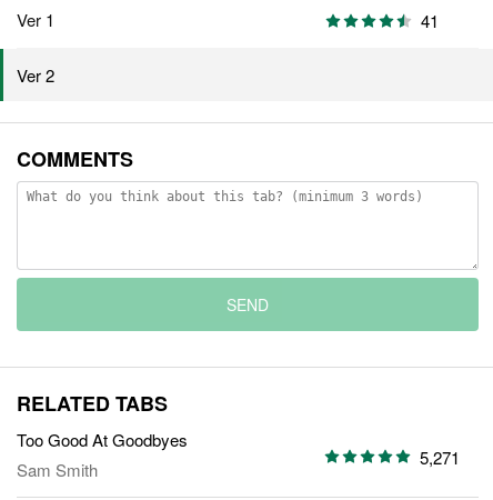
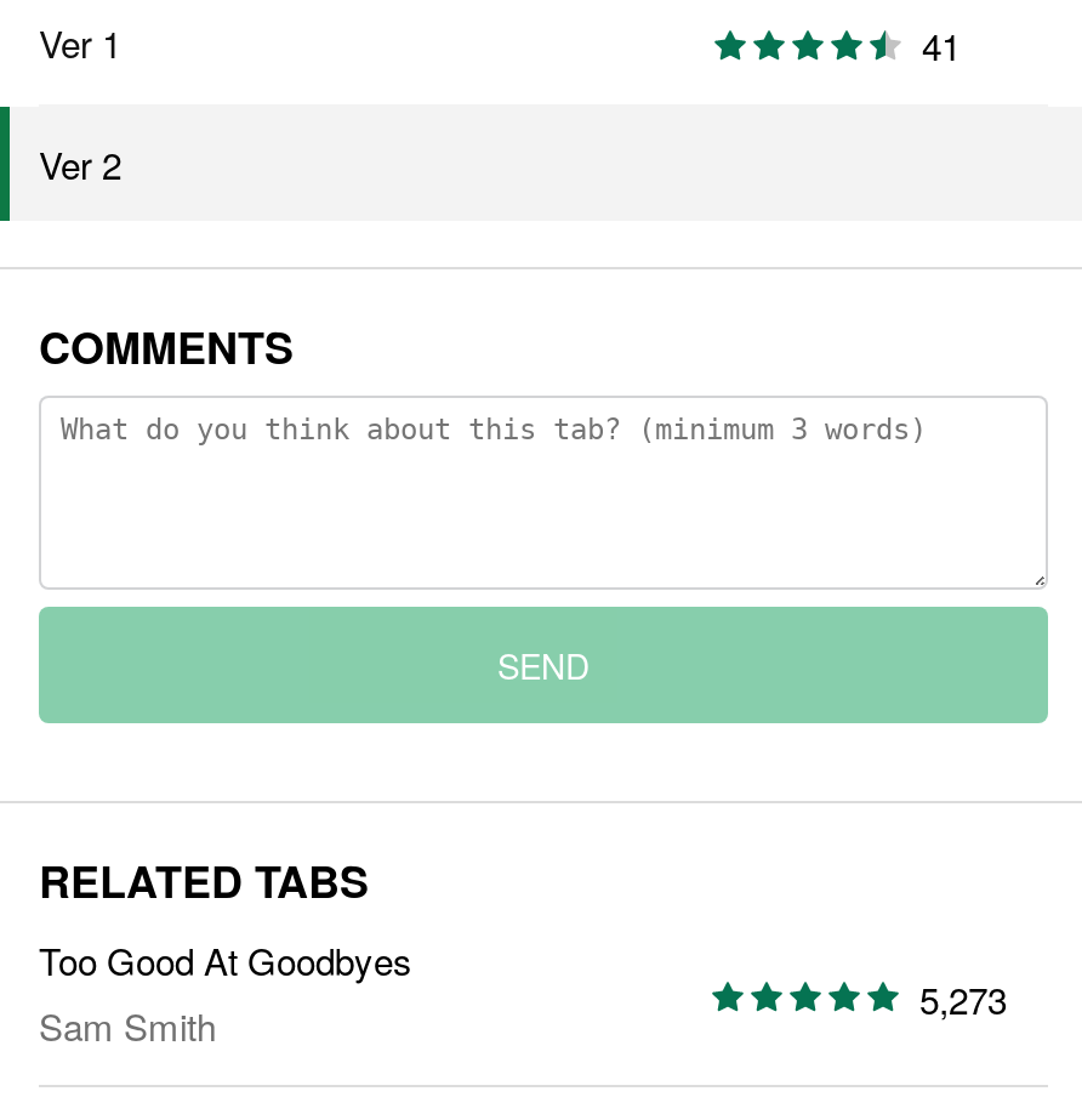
[420,445,460,469] 5,271 -> [919,972,1007,1023] 5,273

